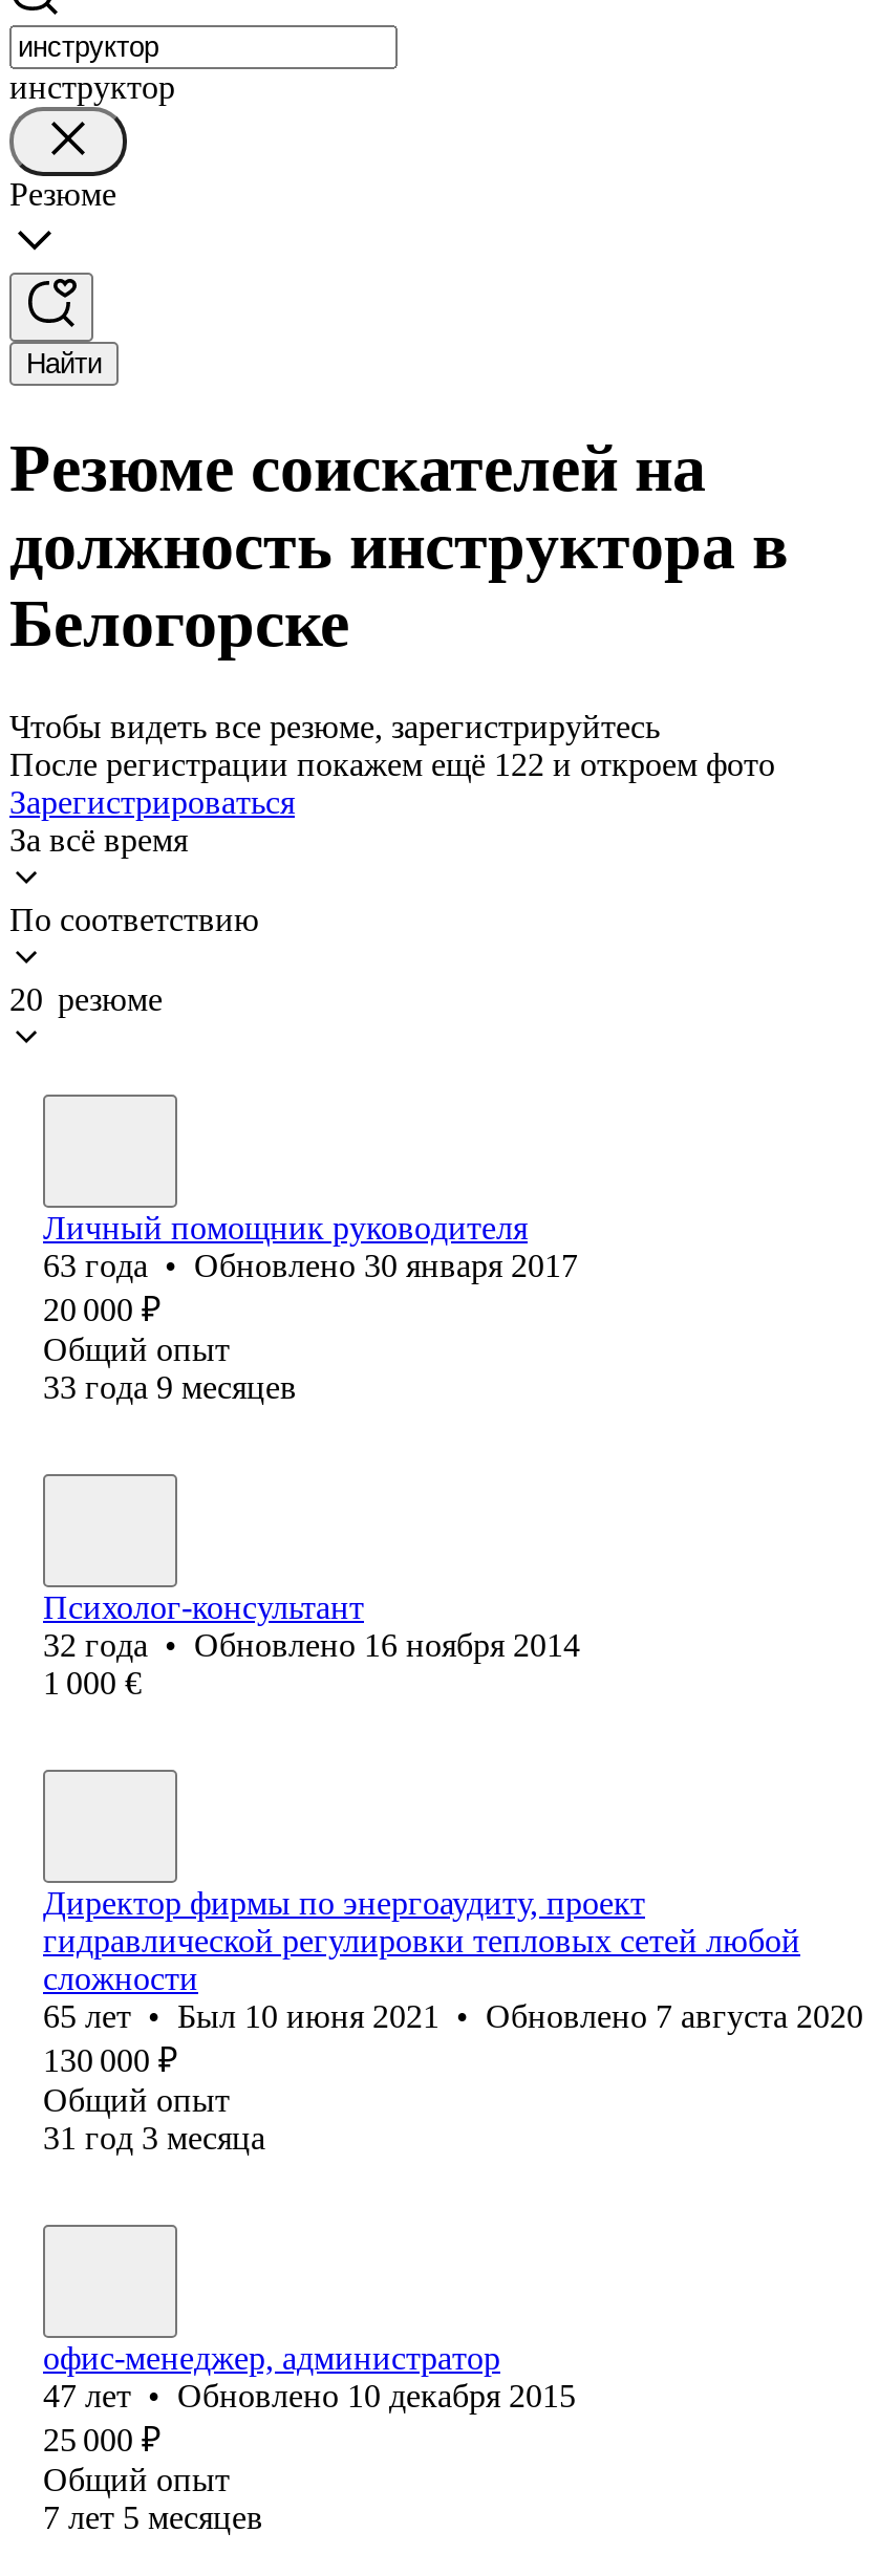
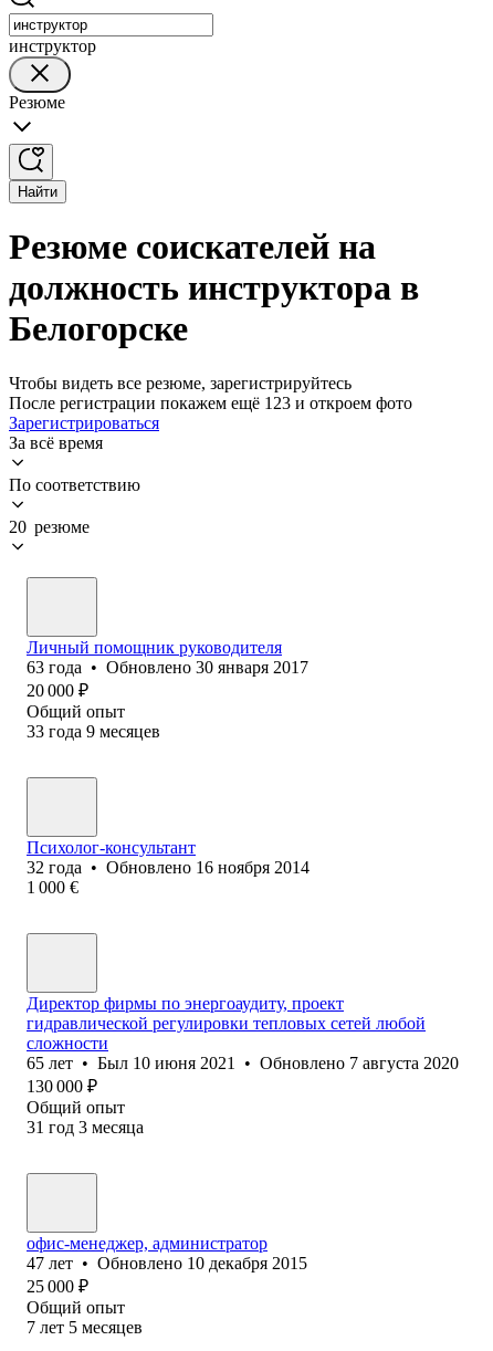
[9,746,775,782] После регистрации покажем ещё 122 и откроем фото -> [9,393,412,412] После регистрации покажем ещё 123 и откроем фото

